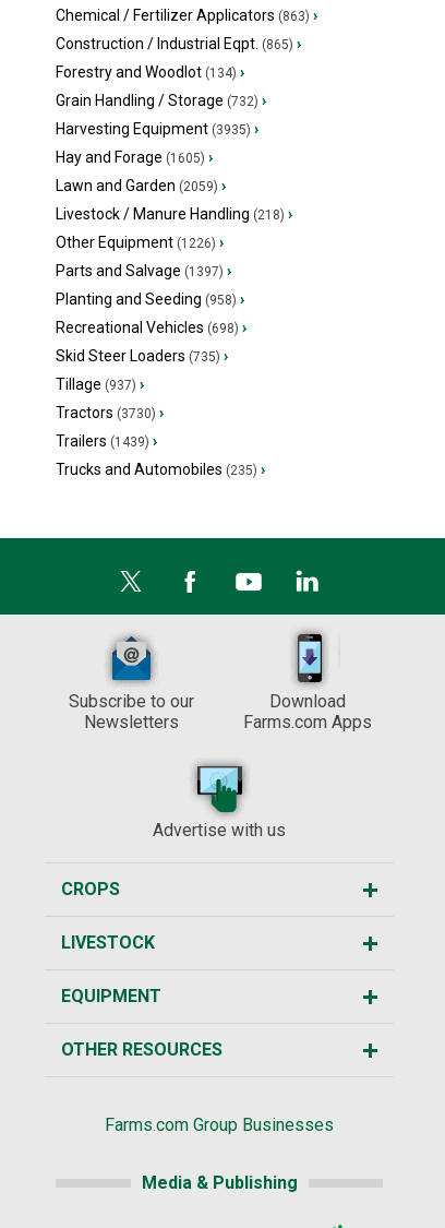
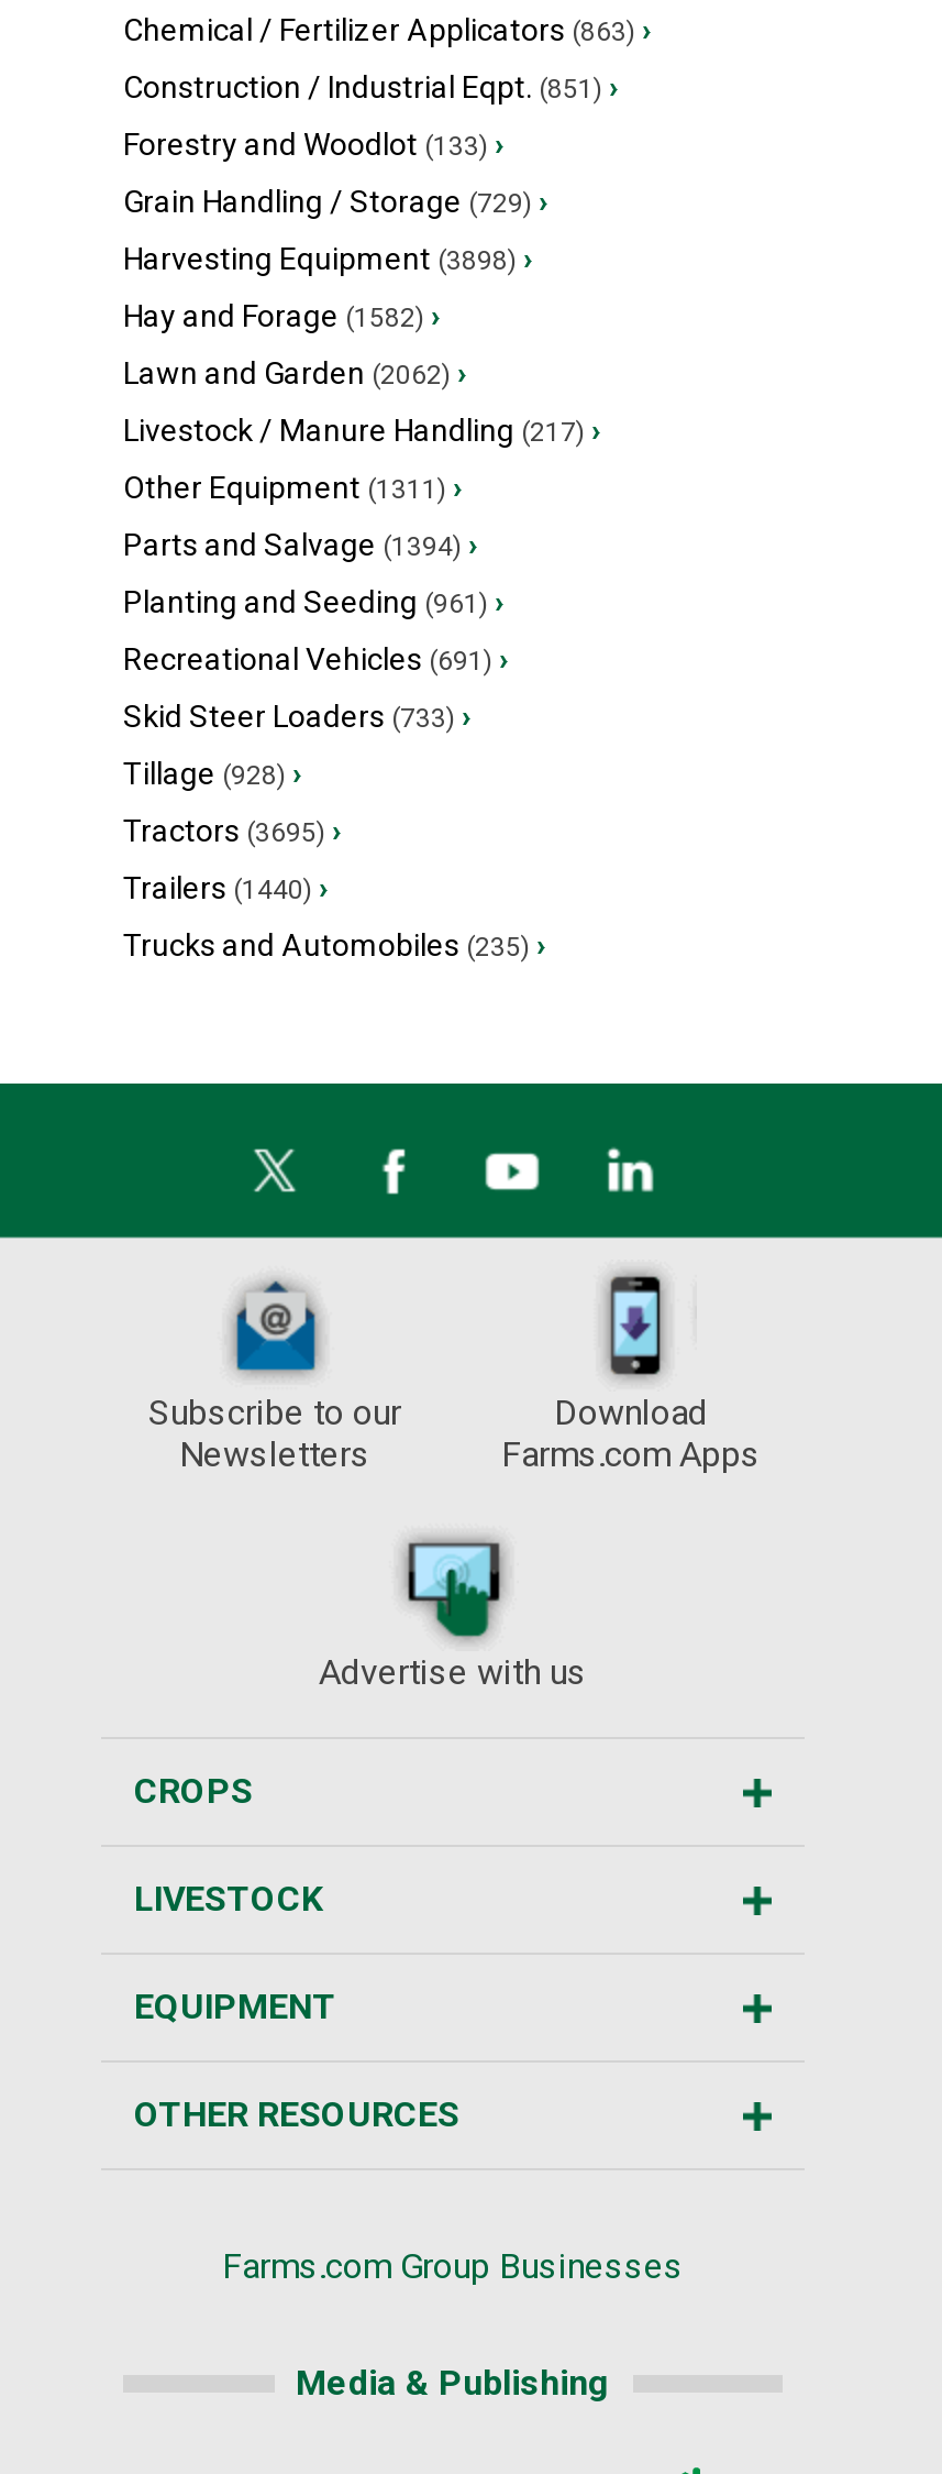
[56,35,301,53] Construction / Industrial Eqpt. (865) › -> [123,70,618,105] Construction / Industrial Eqpt. (851) ›
[56,64,244,81] Forestry and Woodlot (134) › -> [123,127,503,163] Forestry and Woodlot (133) ›
[56,92,266,110] Grain Handling / Storage (732) › -> [123,185,547,220] Grain Handling / Storage (729) ›
[56,121,258,138] Harvesting Equipment (3935) › -> [123,242,532,277] Harvesting Equipment (3898) ›
[56,149,213,166] Hay and Forage (1605) › -> [123,299,440,334] Hay and Forage (1582) ›
[56,177,226,195] Lawn and Garden (2059) › -> [123,356,466,391] Lawn and Garden (2062) ›
[56,206,292,223] Livestock / Manure Handling (218) › -> [123,413,600,449] Livestock / Manure Handling (217) ›
[56,234,224,251] Other Equipment (1226) › -> [123,471,462,506] Other Equipment (1311) ›
[56,262,231,280] Parts and Salvage (1397) › -> [123,528,477,563] Parts and Salvage (1394) ›
[56,291,244,308] Planting and Seeding (958) › -> [123,585,503,620] Planting and Seeding (961) ›
[56,319,246,337] Recreational Vehicles (698) › -> [123,642,508,677] Recreational Vehicles (691) ›
[56,348,228,365] Skid Steer Loaders (735) › -> [123,699,470,735] Skid Steer Loaders (733) ›
[56,376,144,393] Tillage (937) › -> [123,757,301,792] Tillage (928) ›
[56,404,164,422] Tractors (3730) › -> [123,814,341,849] Tractors (3695) ›
[56,433,157,450] Trailers (1439) › -> [123,871,328,906] Trailers (1440) ›

